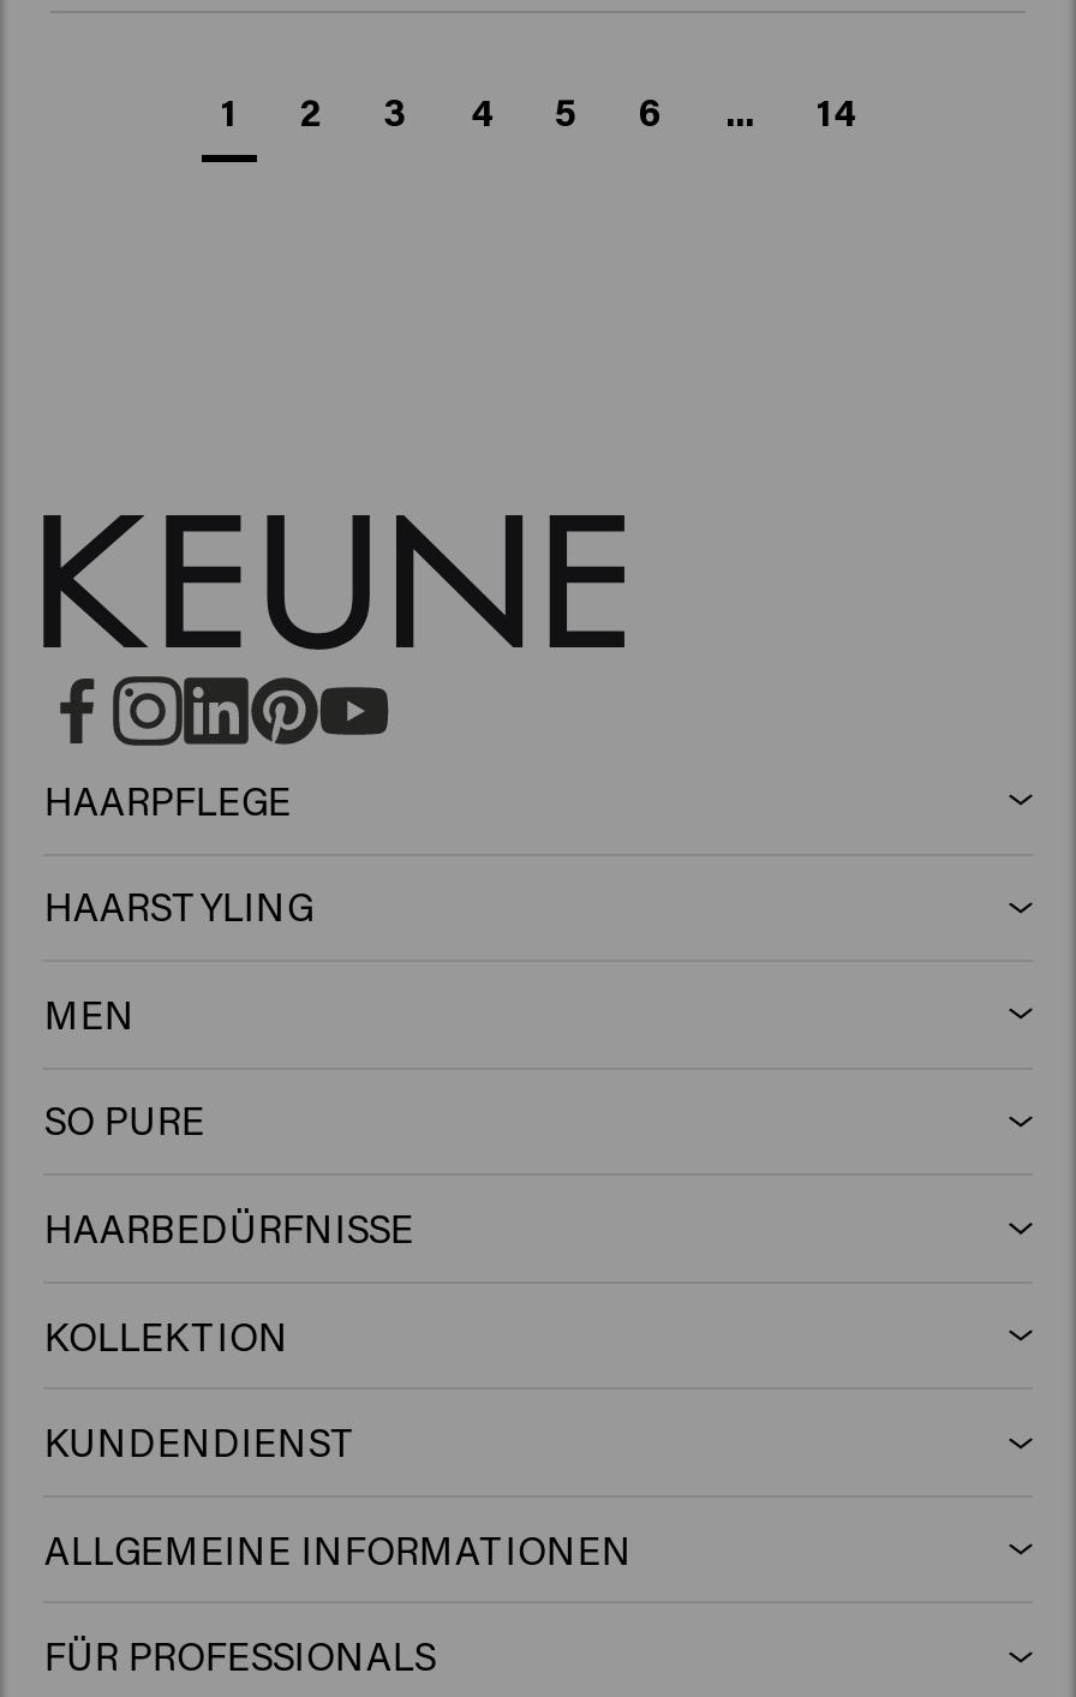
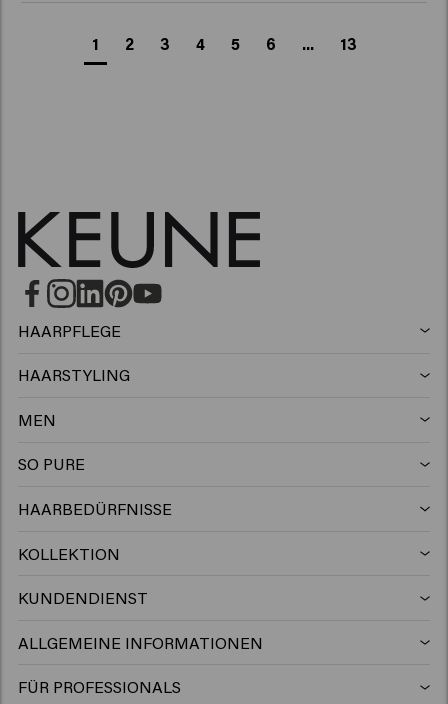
[817,85,855,135] 14 -> [339,33,356,54] 13

